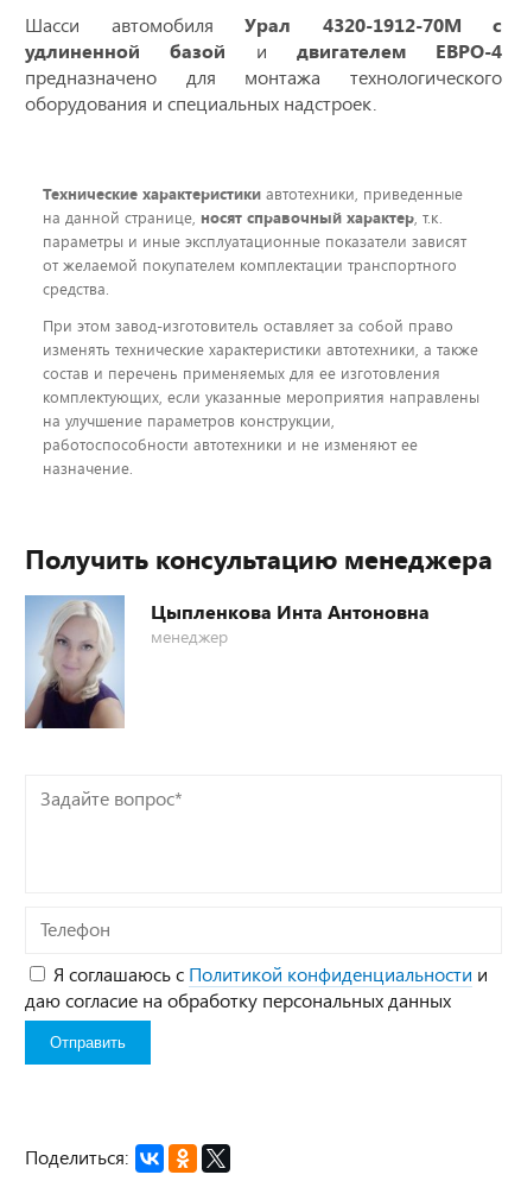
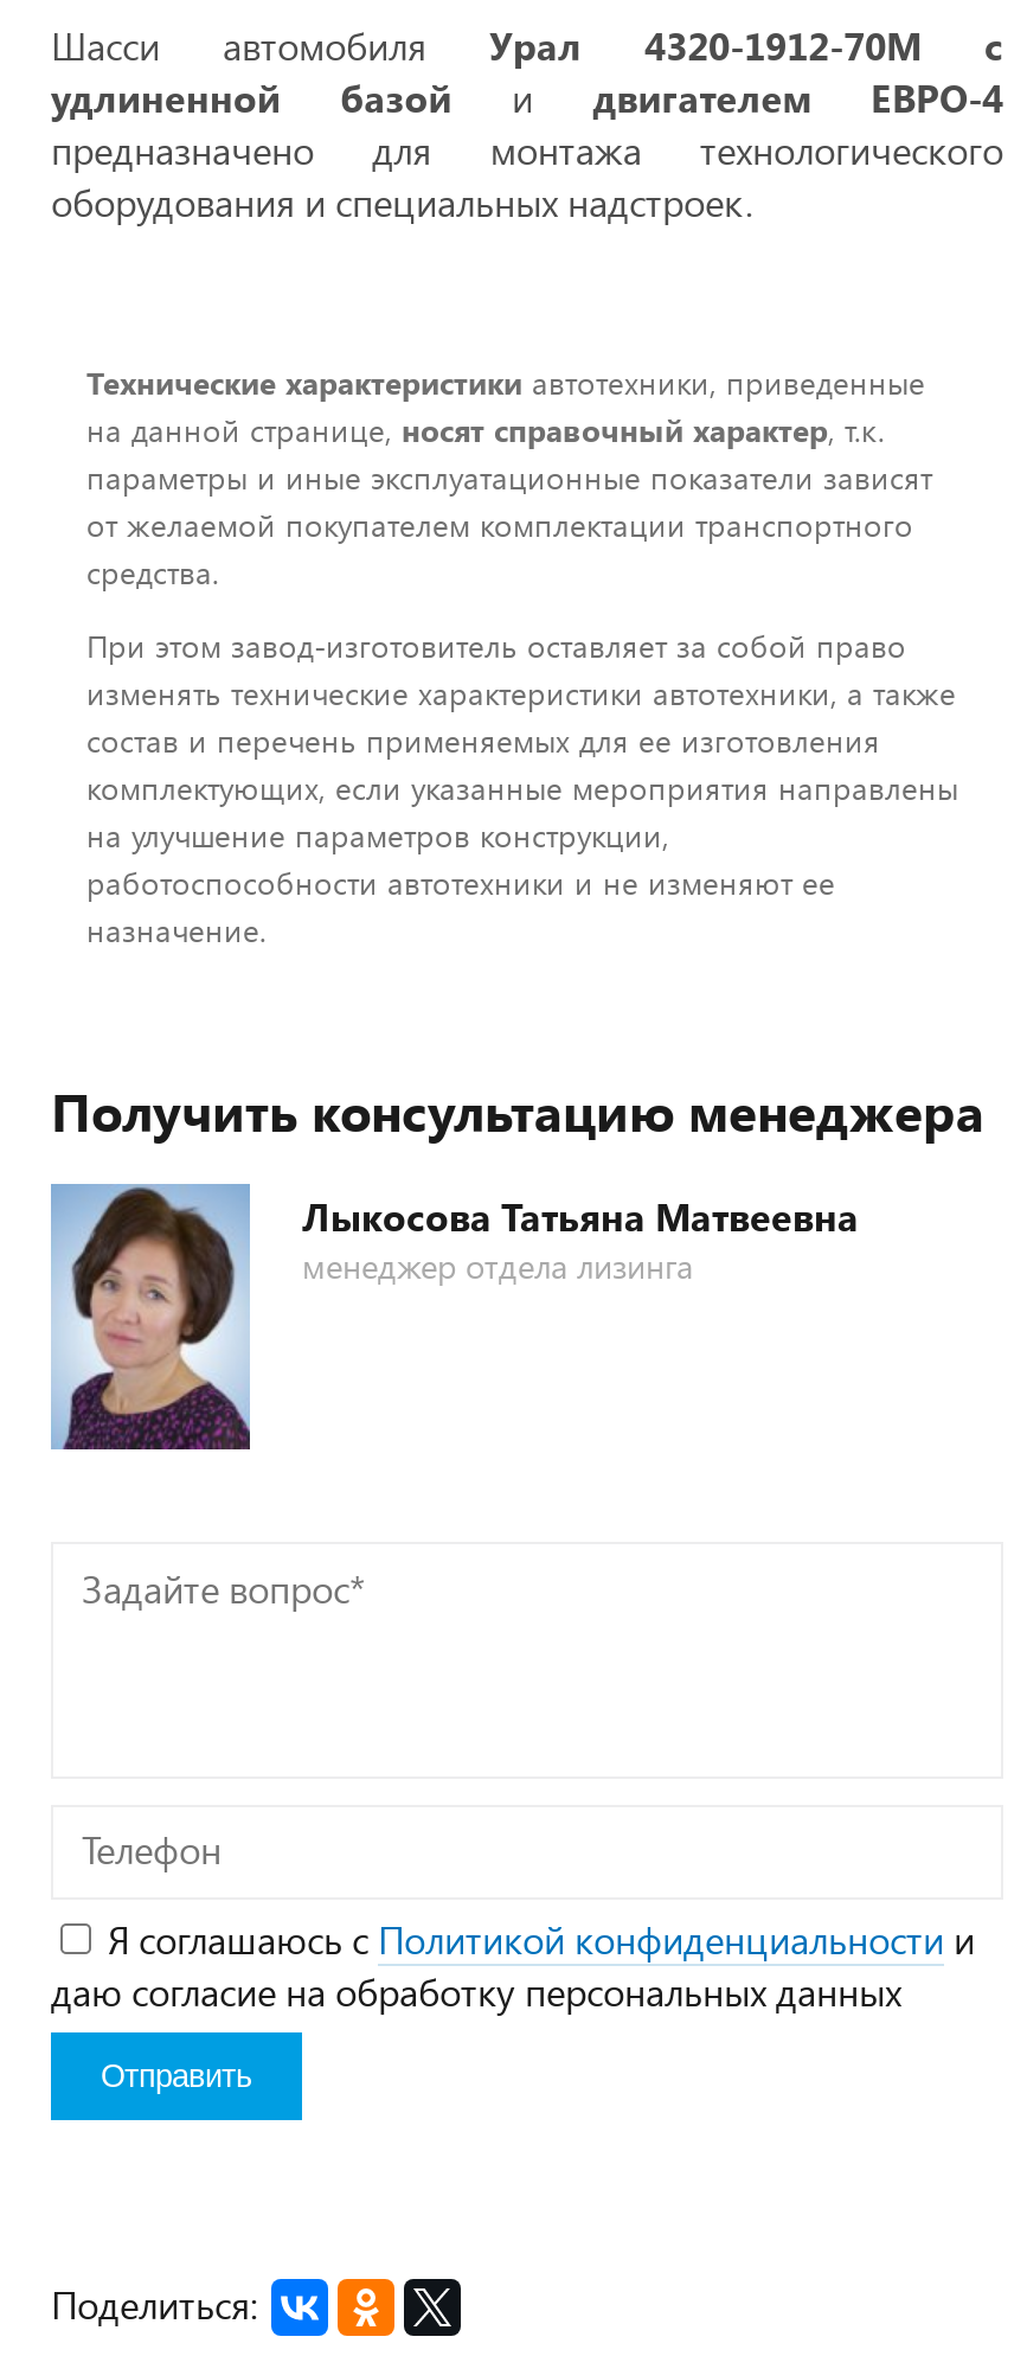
[24,598,430,730] [image] | Цыпленкова Инта Антоновна | менеджер -> [51,1186,859,1452] [image] | Лыкосова Татьяна Матвеевна | менеджер отдела лизинга

